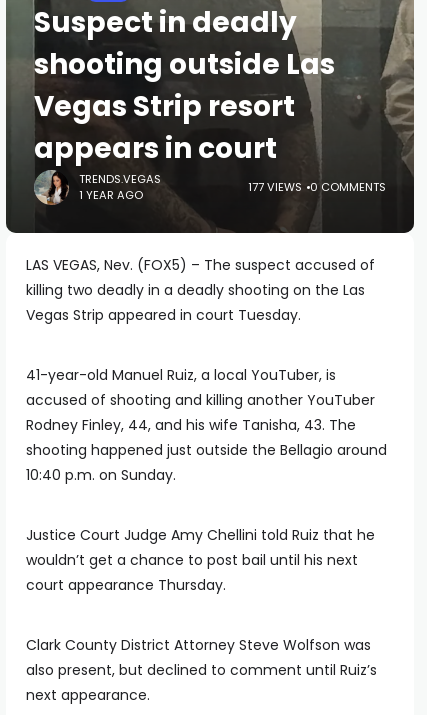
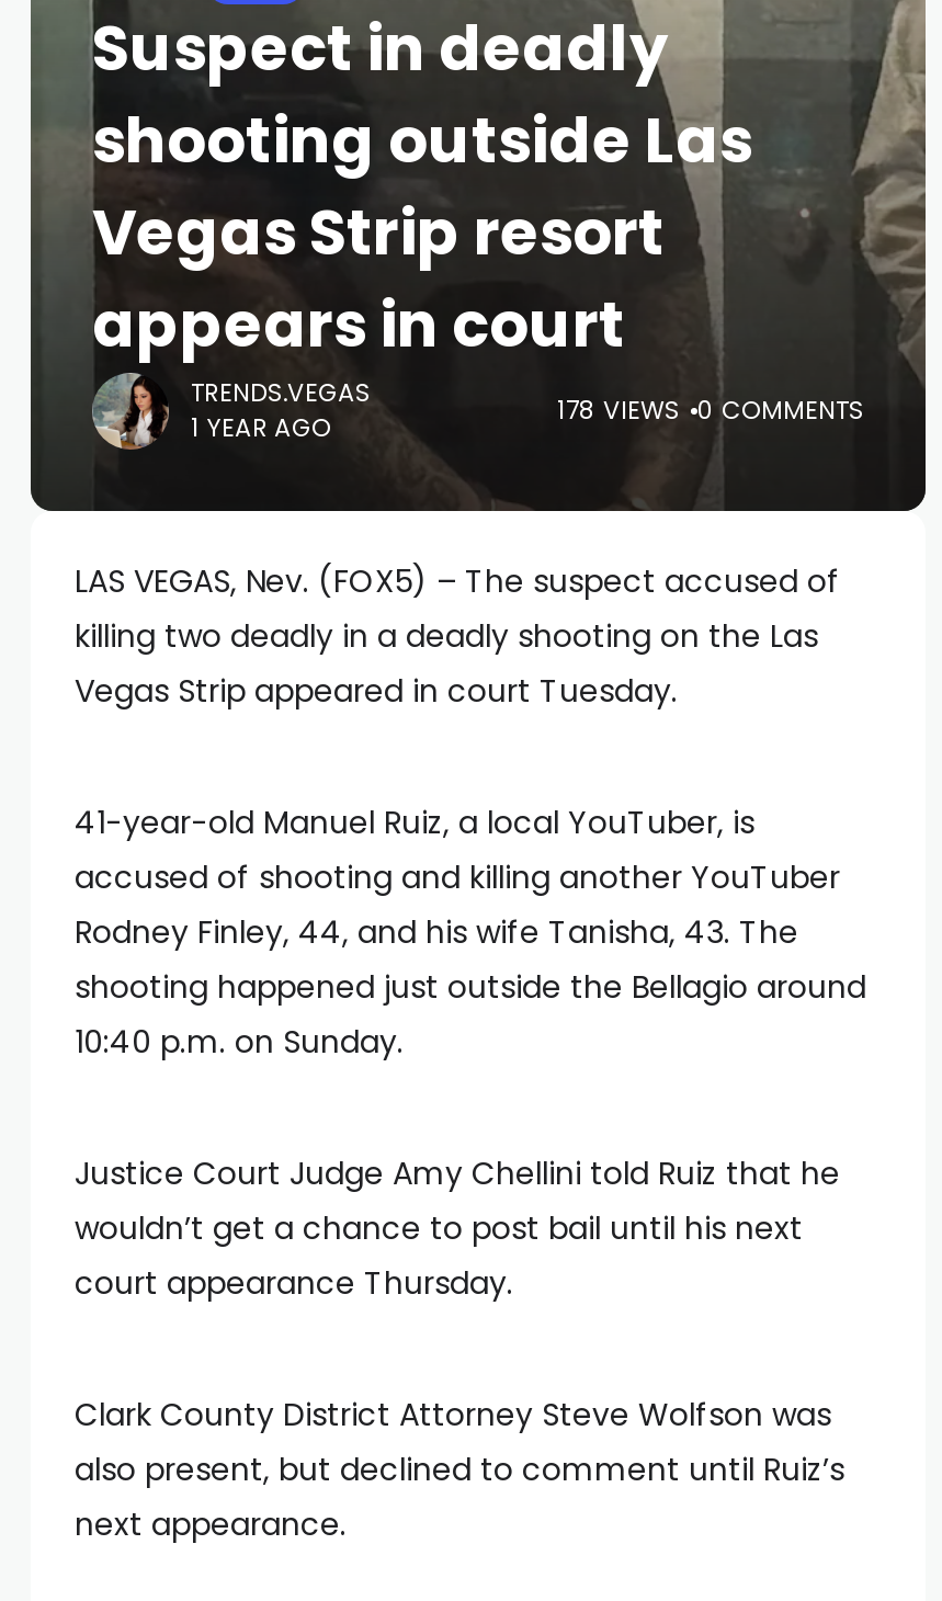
[248,179,386,195] 177 VIEWS 0 COMMENTS -> [557,393,864,428] 178 VIEWS 0 COMMENTS

